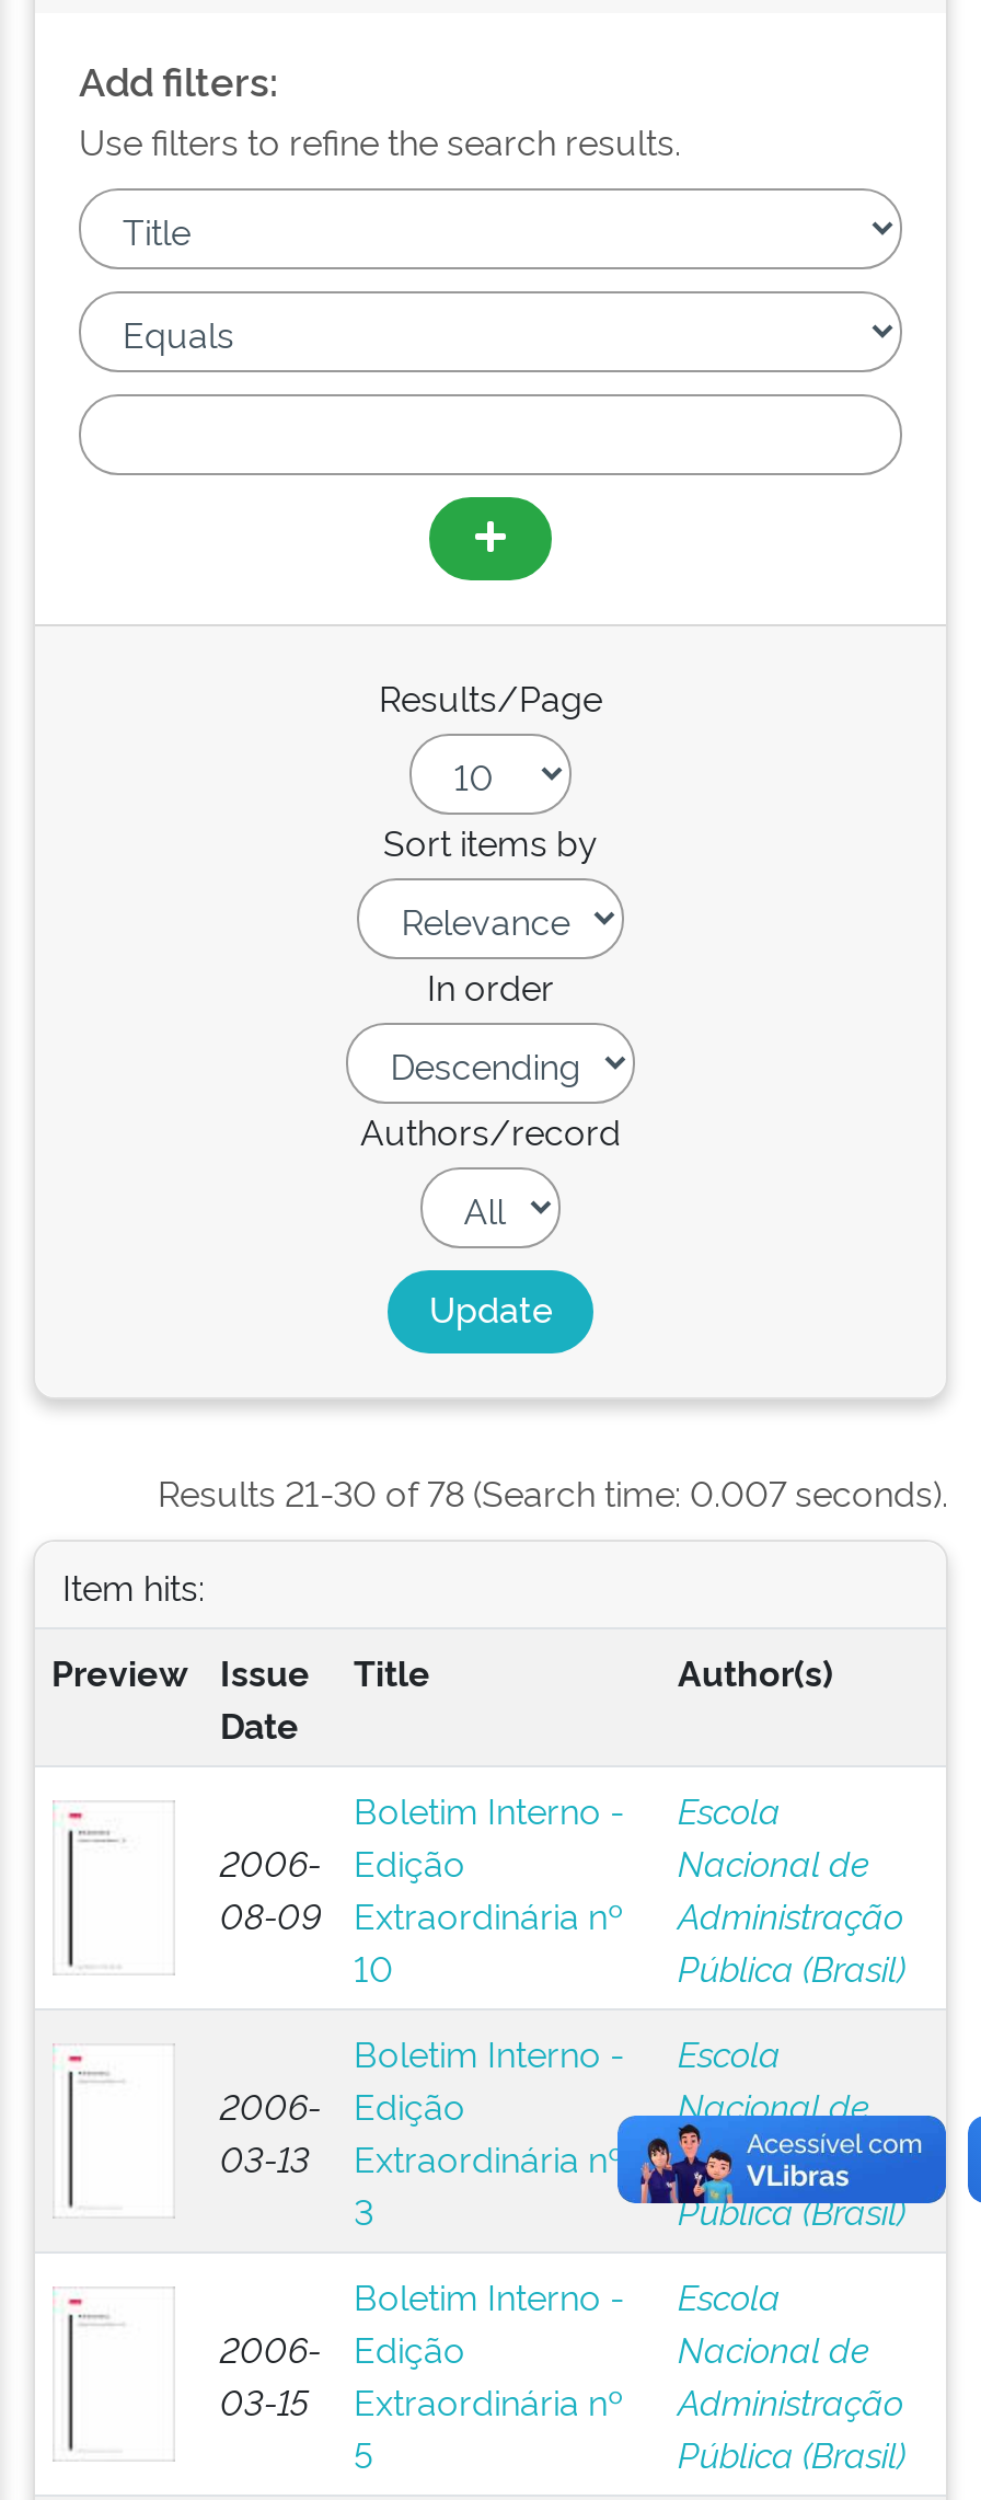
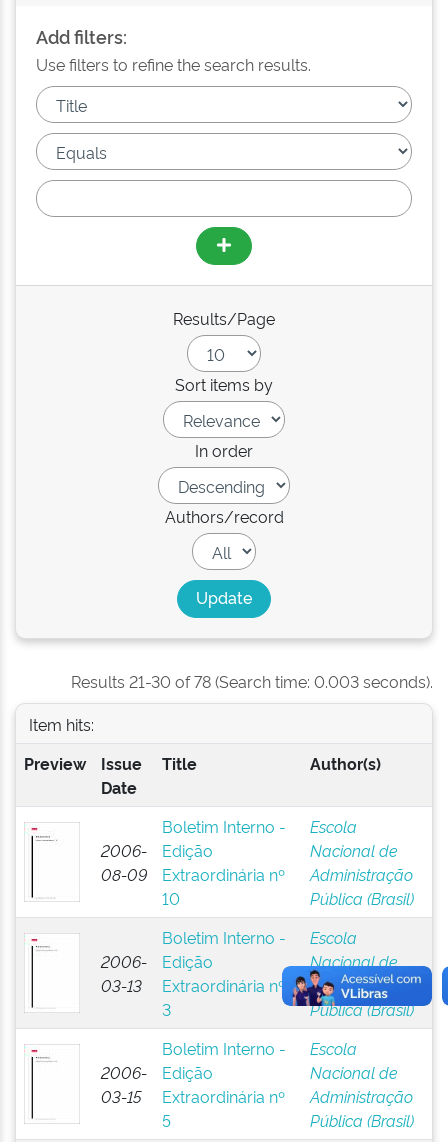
[158,1467,948,1516] Results 21-30 of 78 (Search time: 0.007 seconds). -> [71,670,433,692] Results 21-30 of 78 (Search time: 0.003 seconds).

